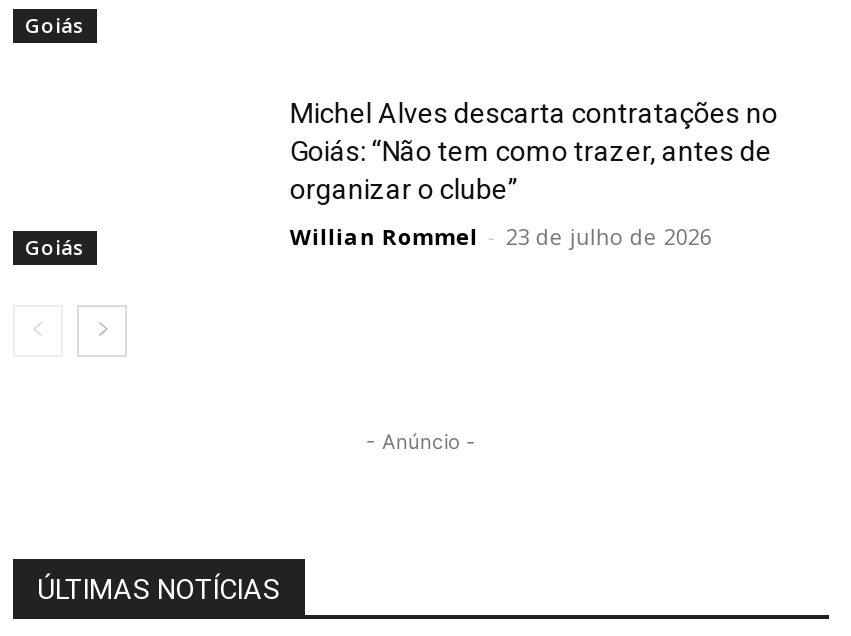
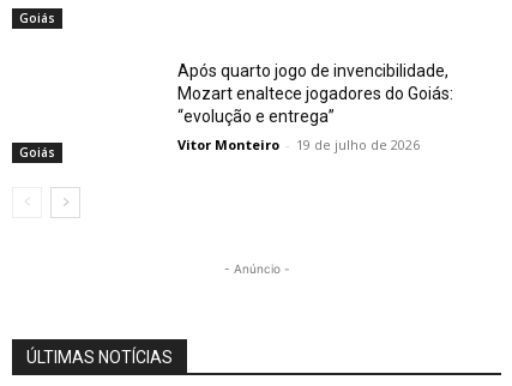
[290,97,778,205] Michel Alves descarta contratações no | Goiás: “Não tem como trazer, antes de | organizar o clube” -> [178,62,454,126] Após quarto jogo de invencibilidade, | Mozart enaltece jogadores do Goiás: | “evolução e entrega”
[290,221,712,251] Willian Rommel - 23 de julho de 2026 -> [178,136,420,154] Vitor Monteiro - 19 de julho de 2026

